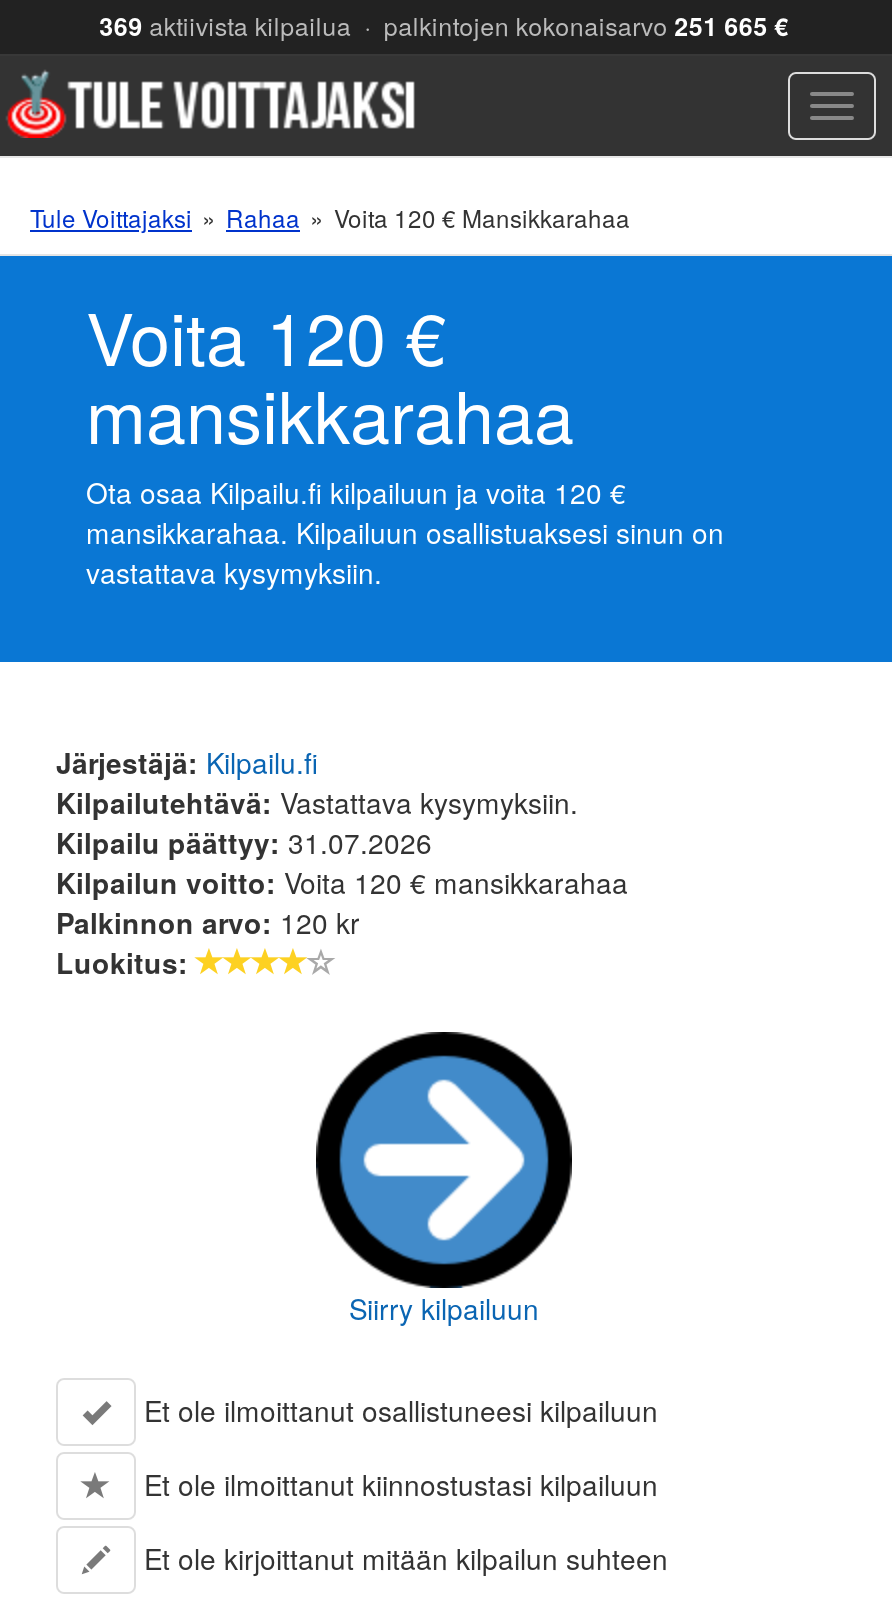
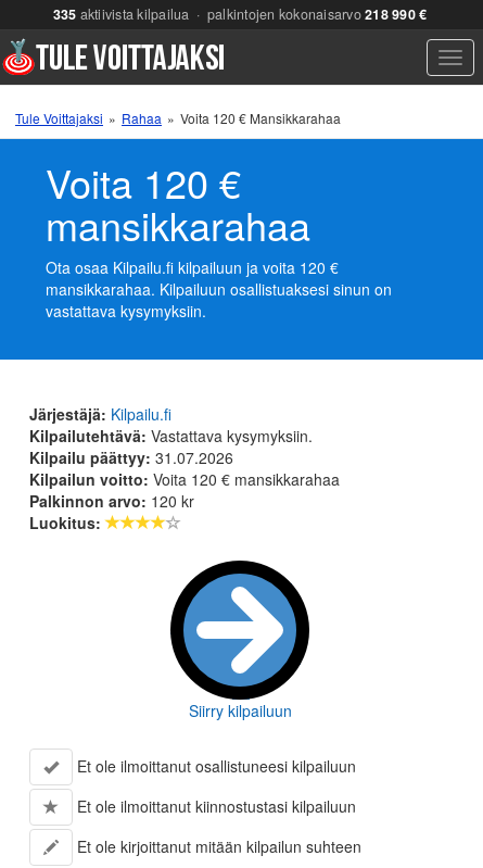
[99,8,789,44] 369 aktiivista kilpailua · palkintojen kokonaisarvo 251 665 € -> [53,4,427,24] 335 aktiivista kilpailua · palkintojen kokonaisarvo 218 990 €

